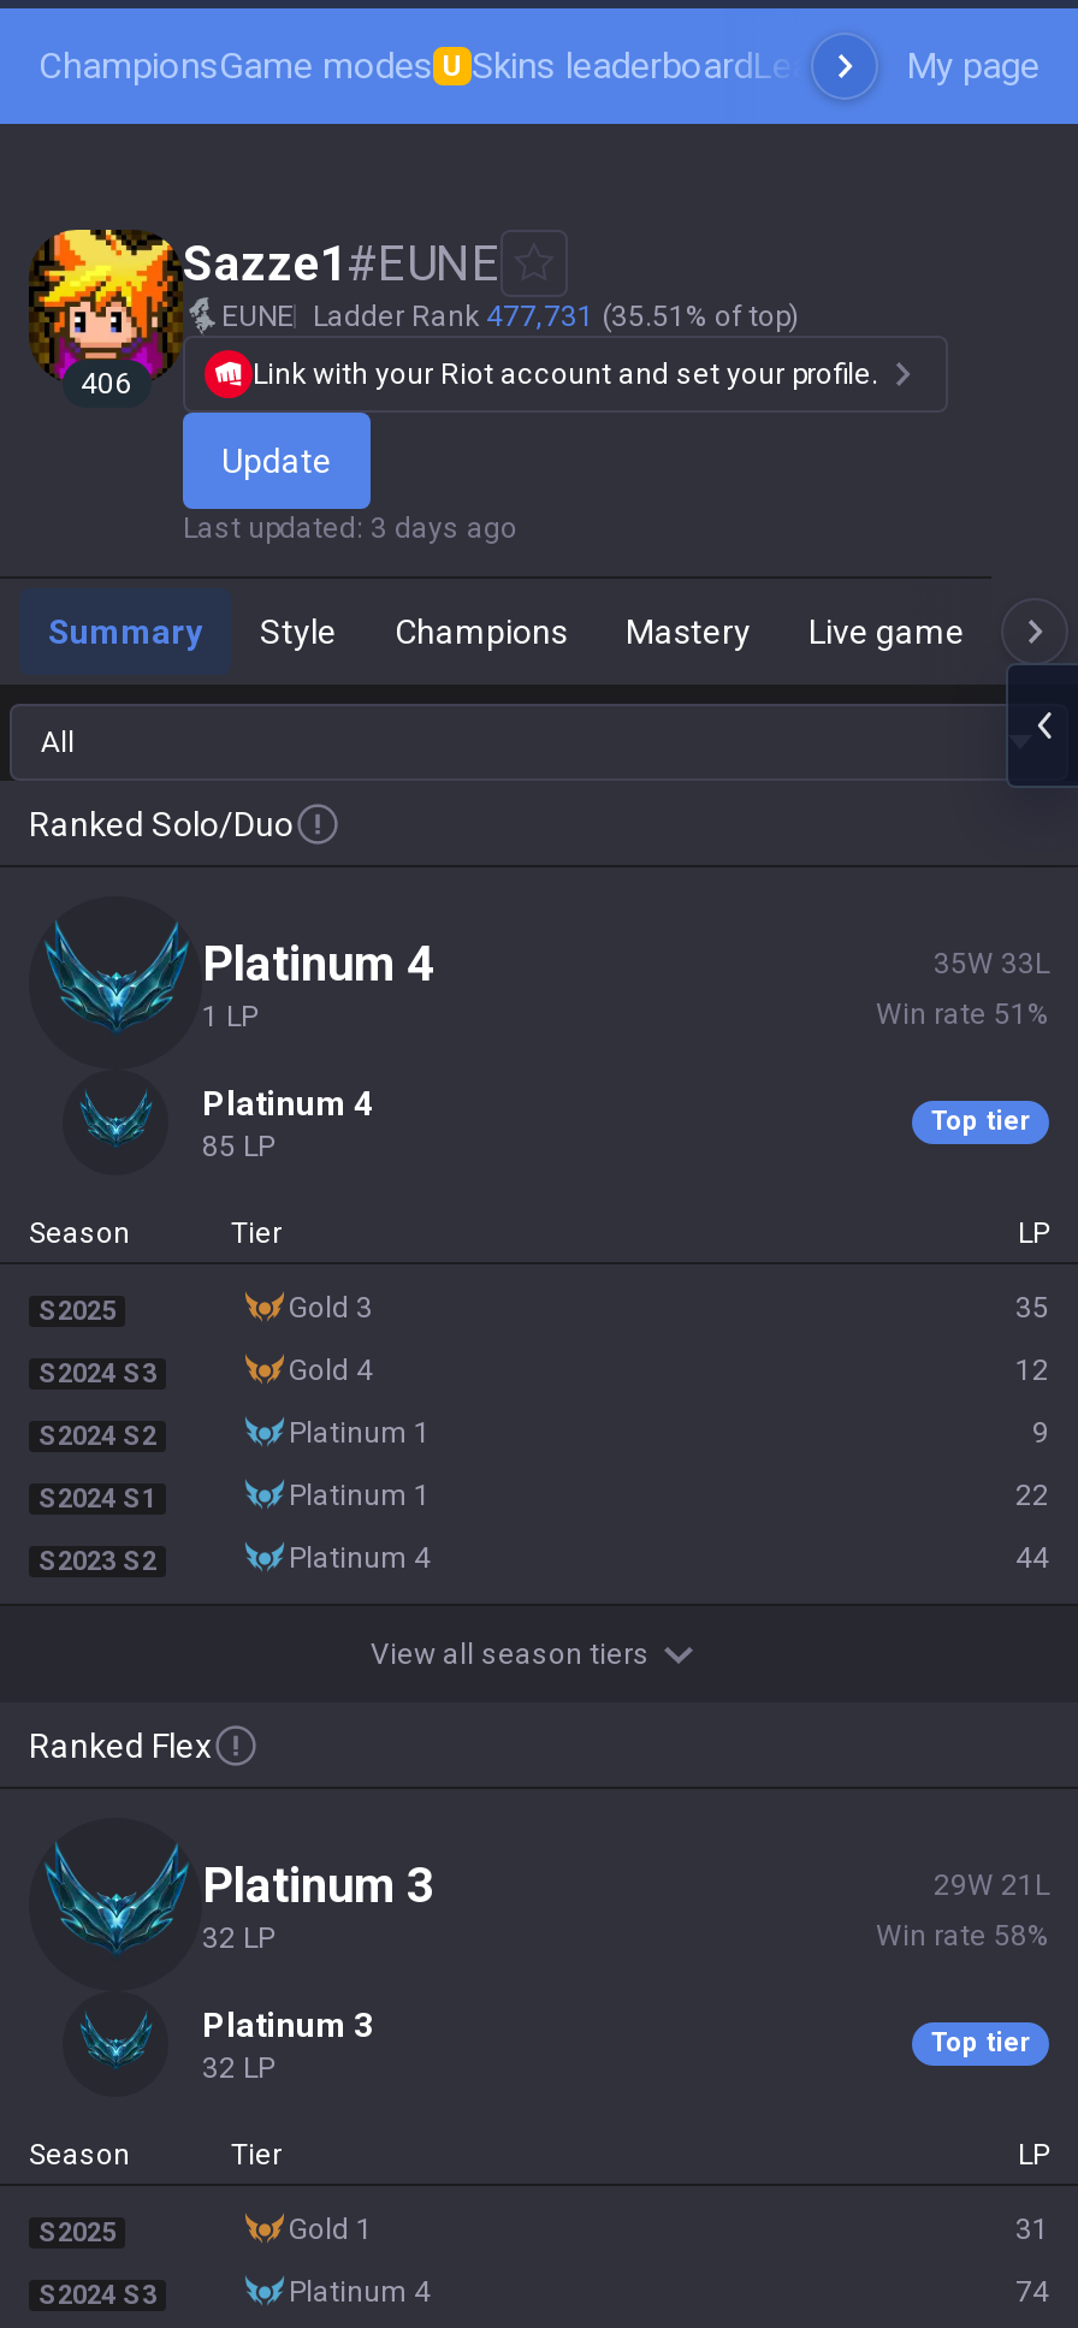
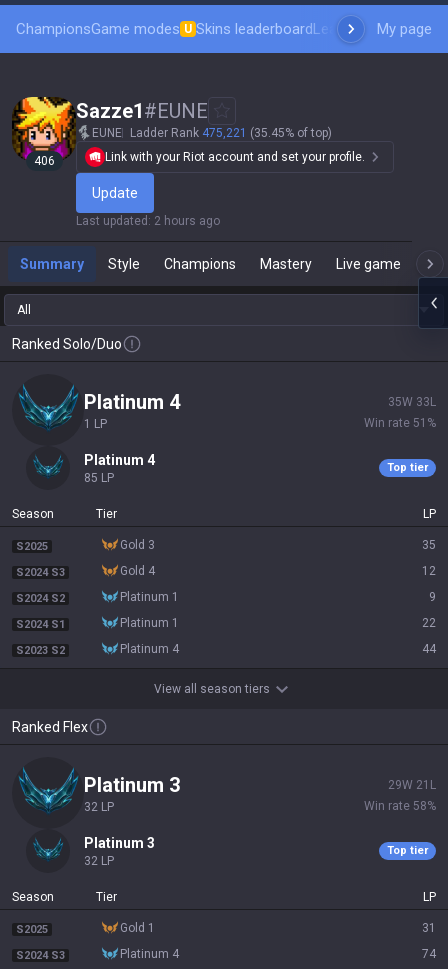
[221,300,799,333] EUNE Ladder Rank 477,731 (35.51% of top) -> [92,126,332,140] EUNE Ladder Rank 475,221 (35.45% of top)
[183,511,517,545] Last updated: 3 days ago -> [76,214,220,228] Last updated: 2 hours ago

